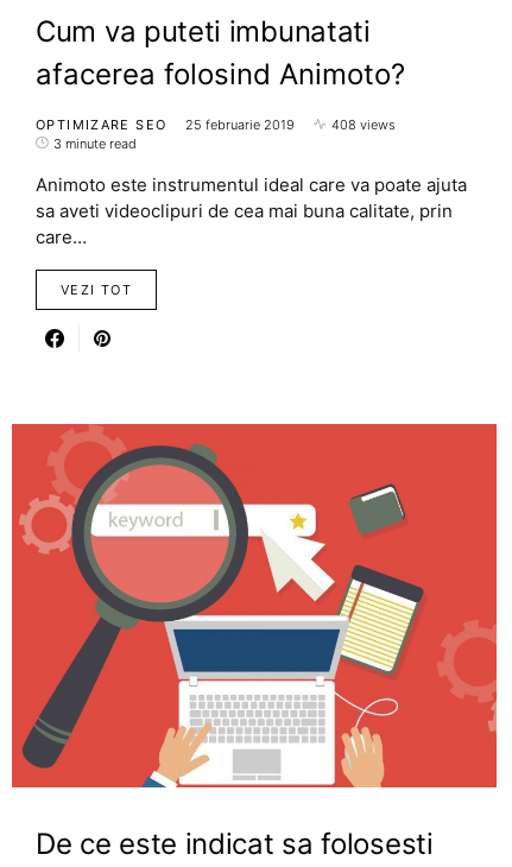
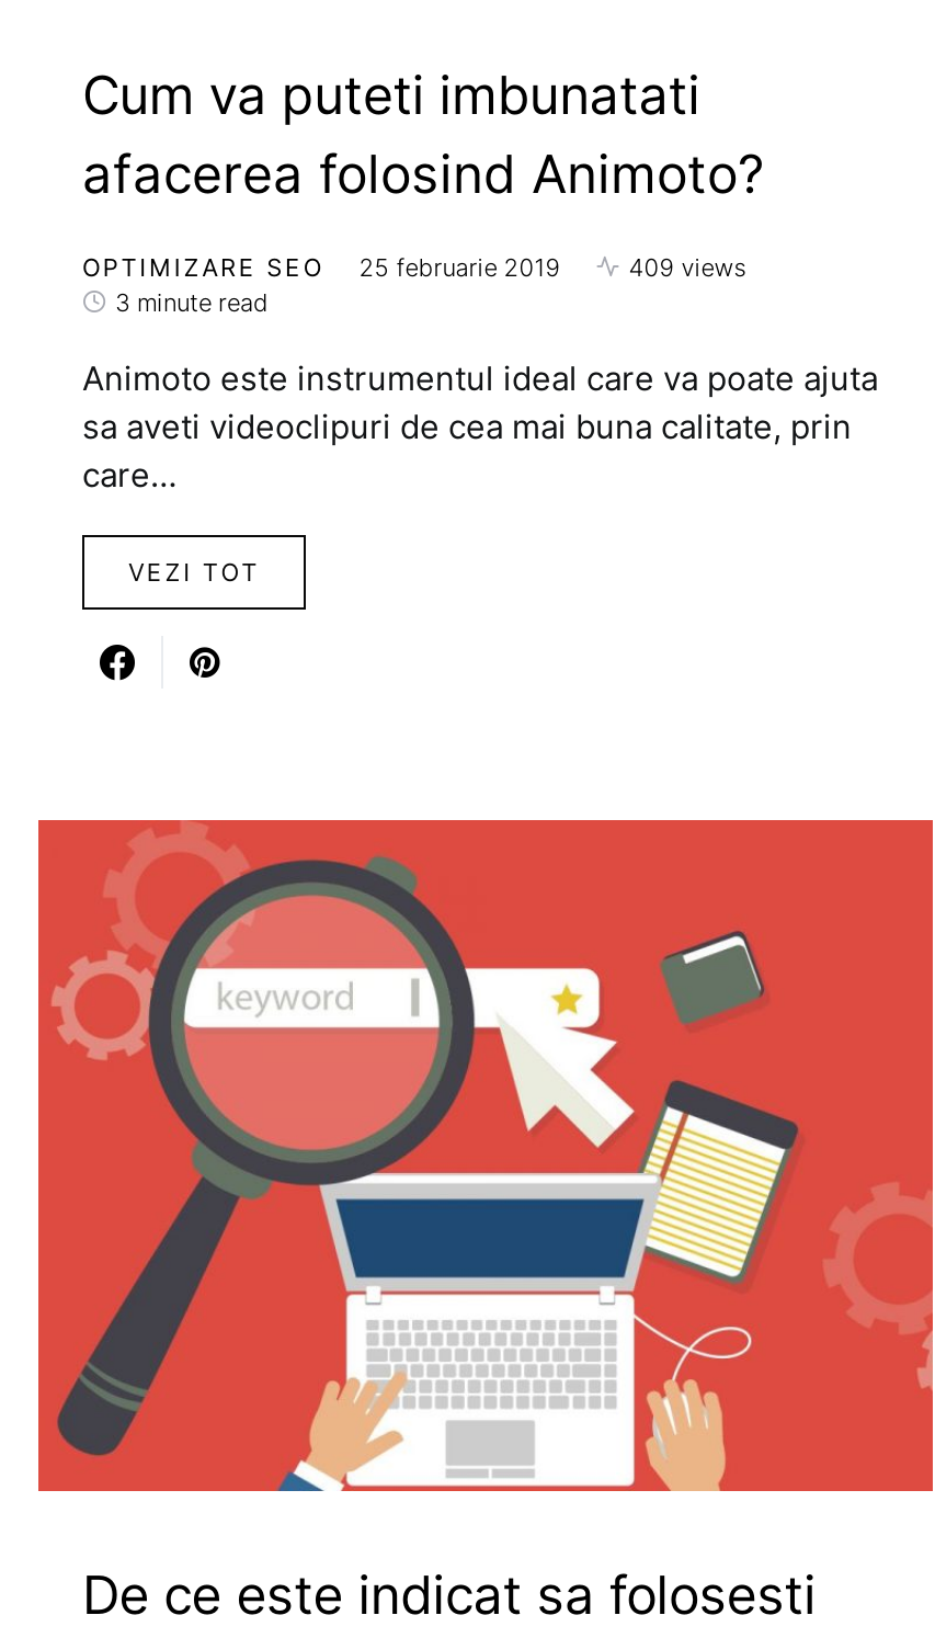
[332,116,396,133] 408 views -> [629,252,747,283] 409 views

